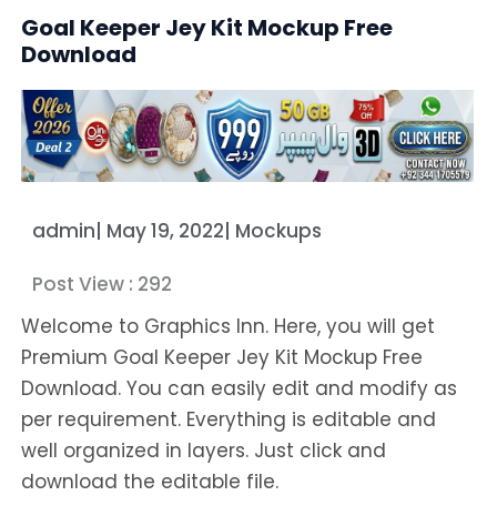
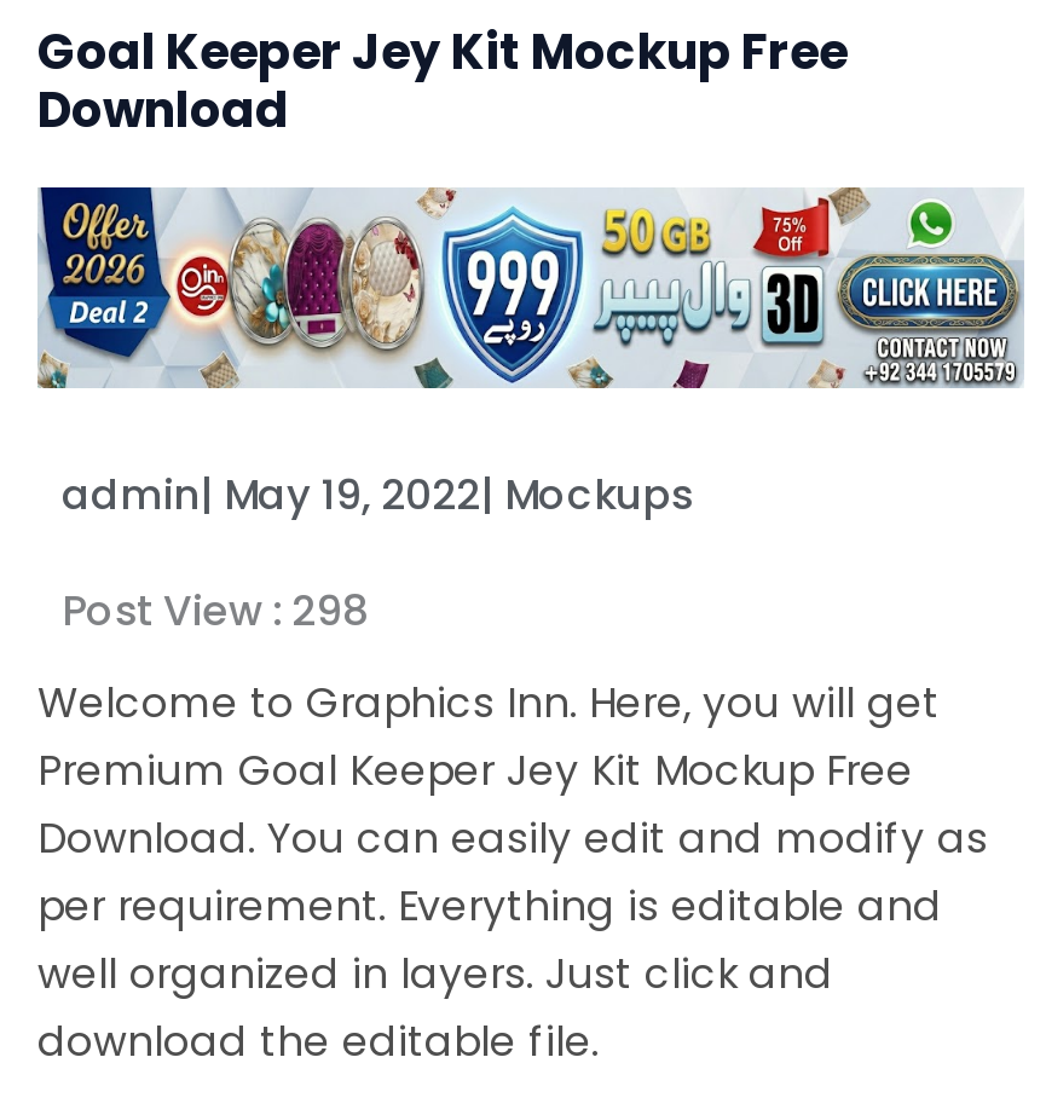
[32,271,172,298] Post View : 292 -> [62,582,369,640] Post View : 298

